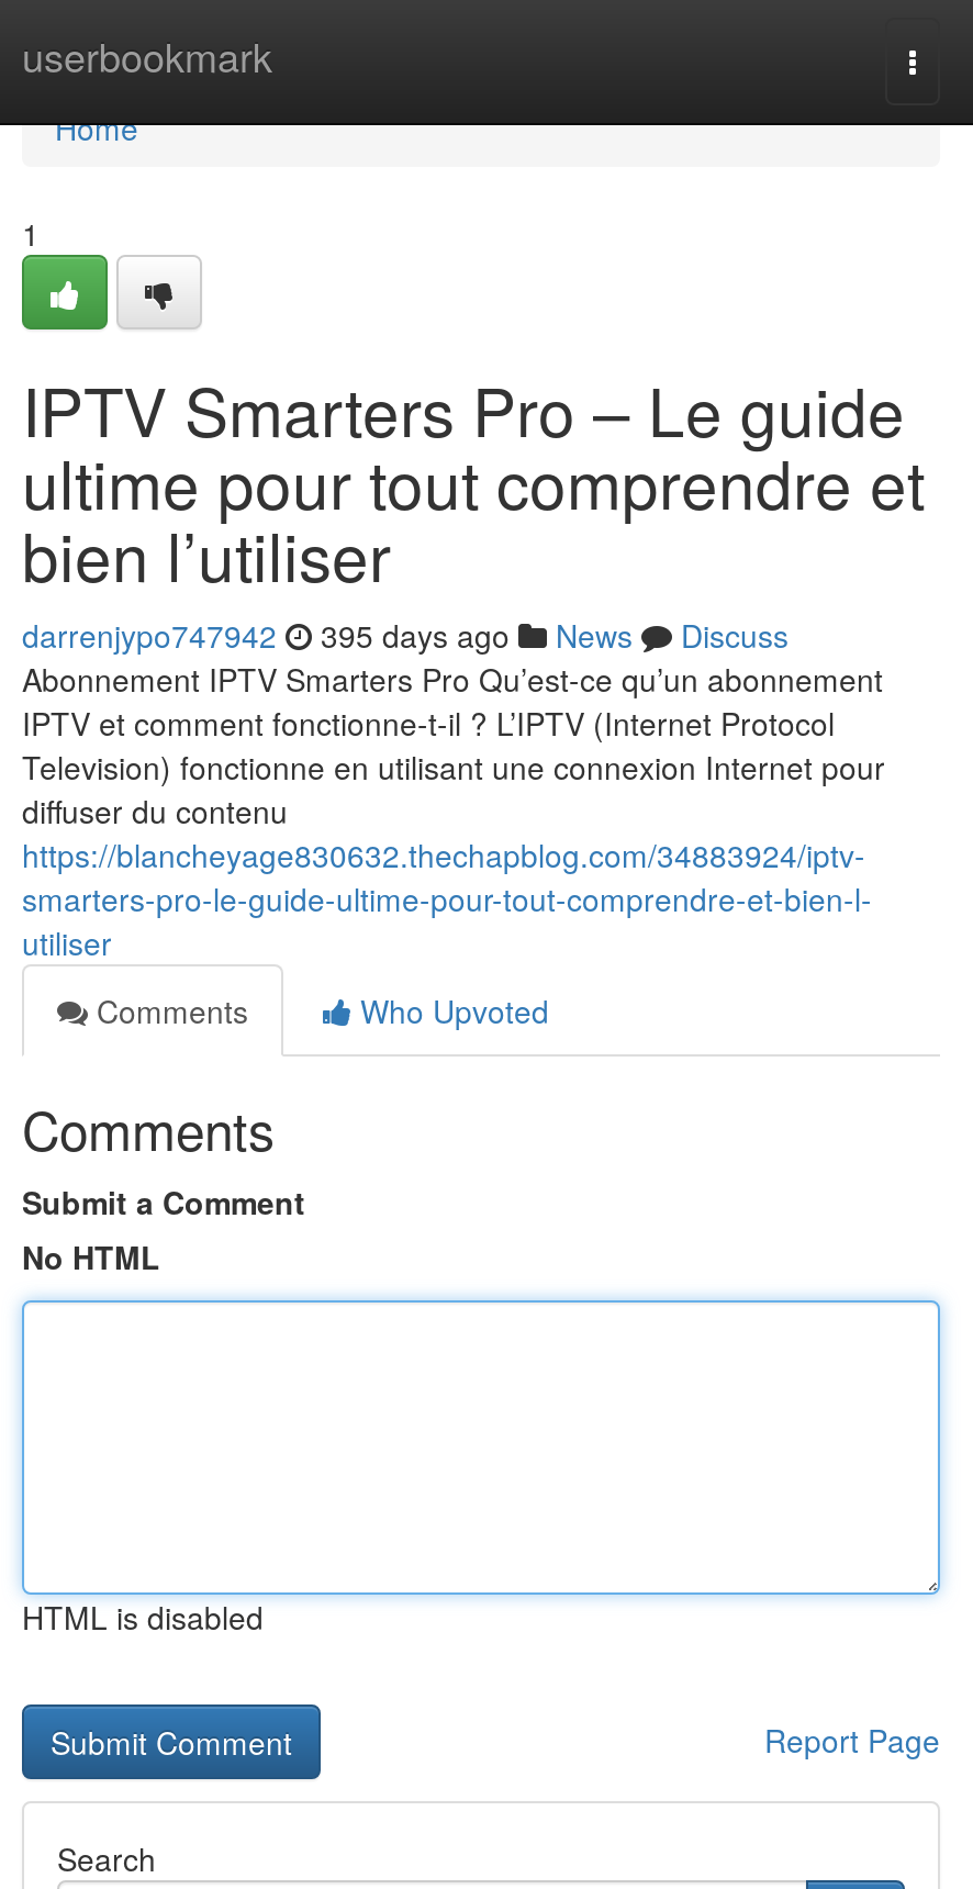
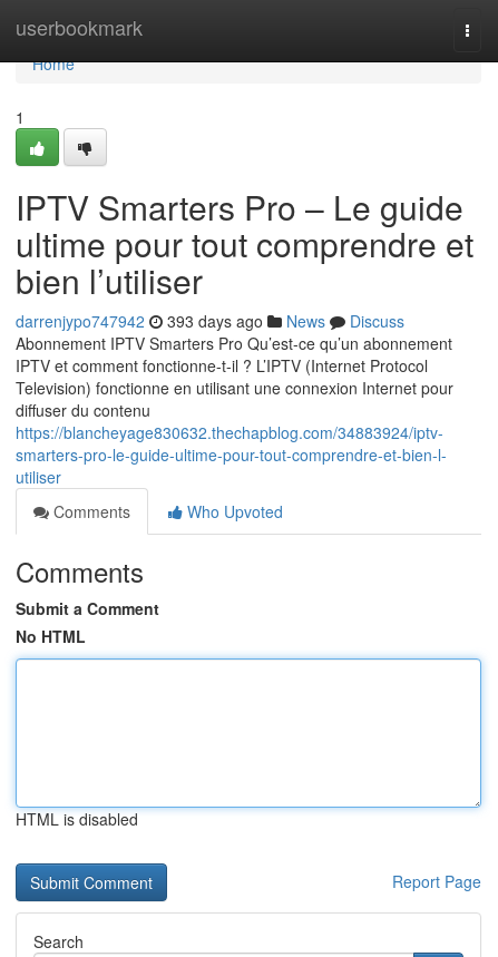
[22,613,789,657] darrenjypo747942 395 days ago News Discuss -> [16,310,404,332] darrenjypo747942 393 days ago News Discuss

